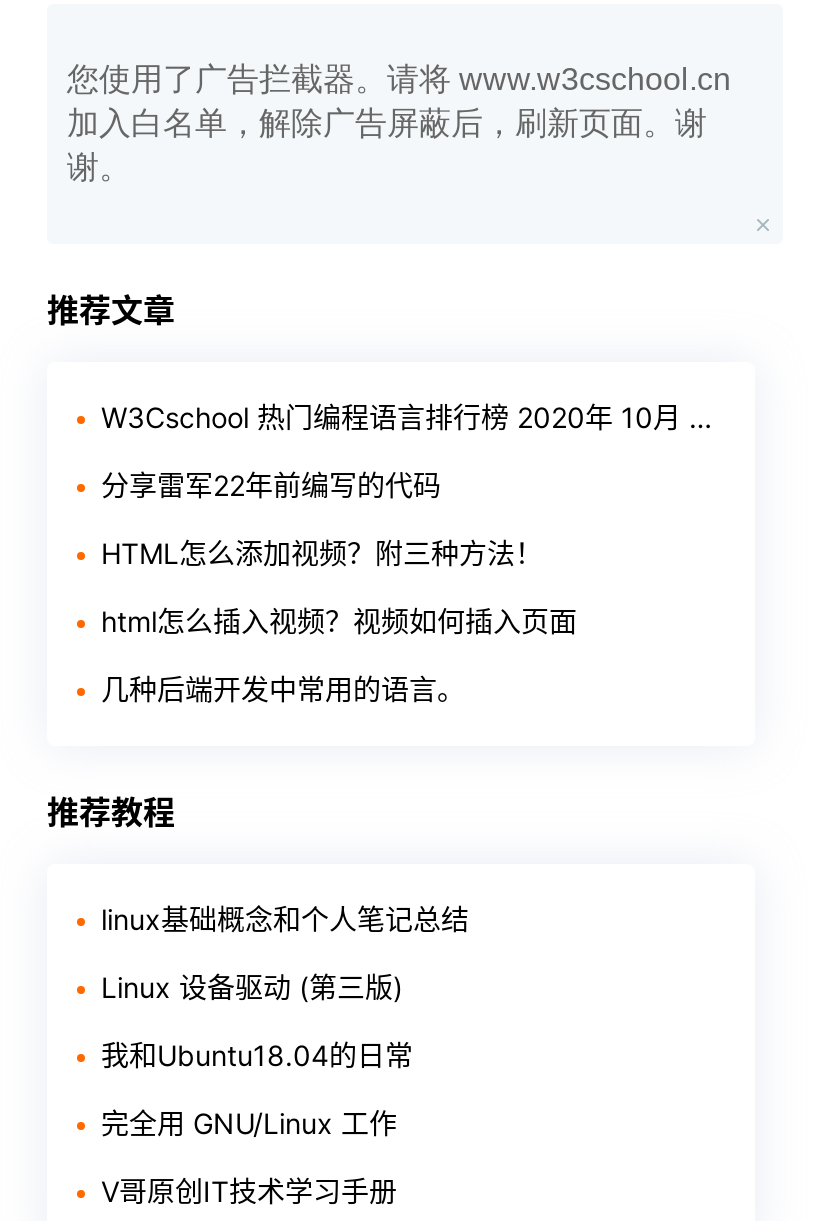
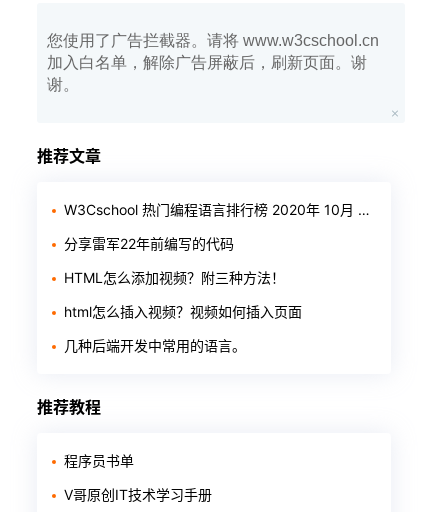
[101,902,469,1140] linux基础概念和个人笔记总结 | Linux 设备驱动 (第三版) | 我和Ubuntu18.04的日常 | 完全用 GNU/Linux 工作 -> [64,452,134,469] 程序员书单

